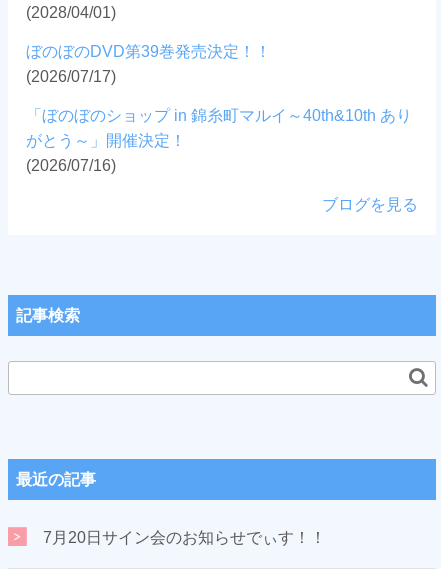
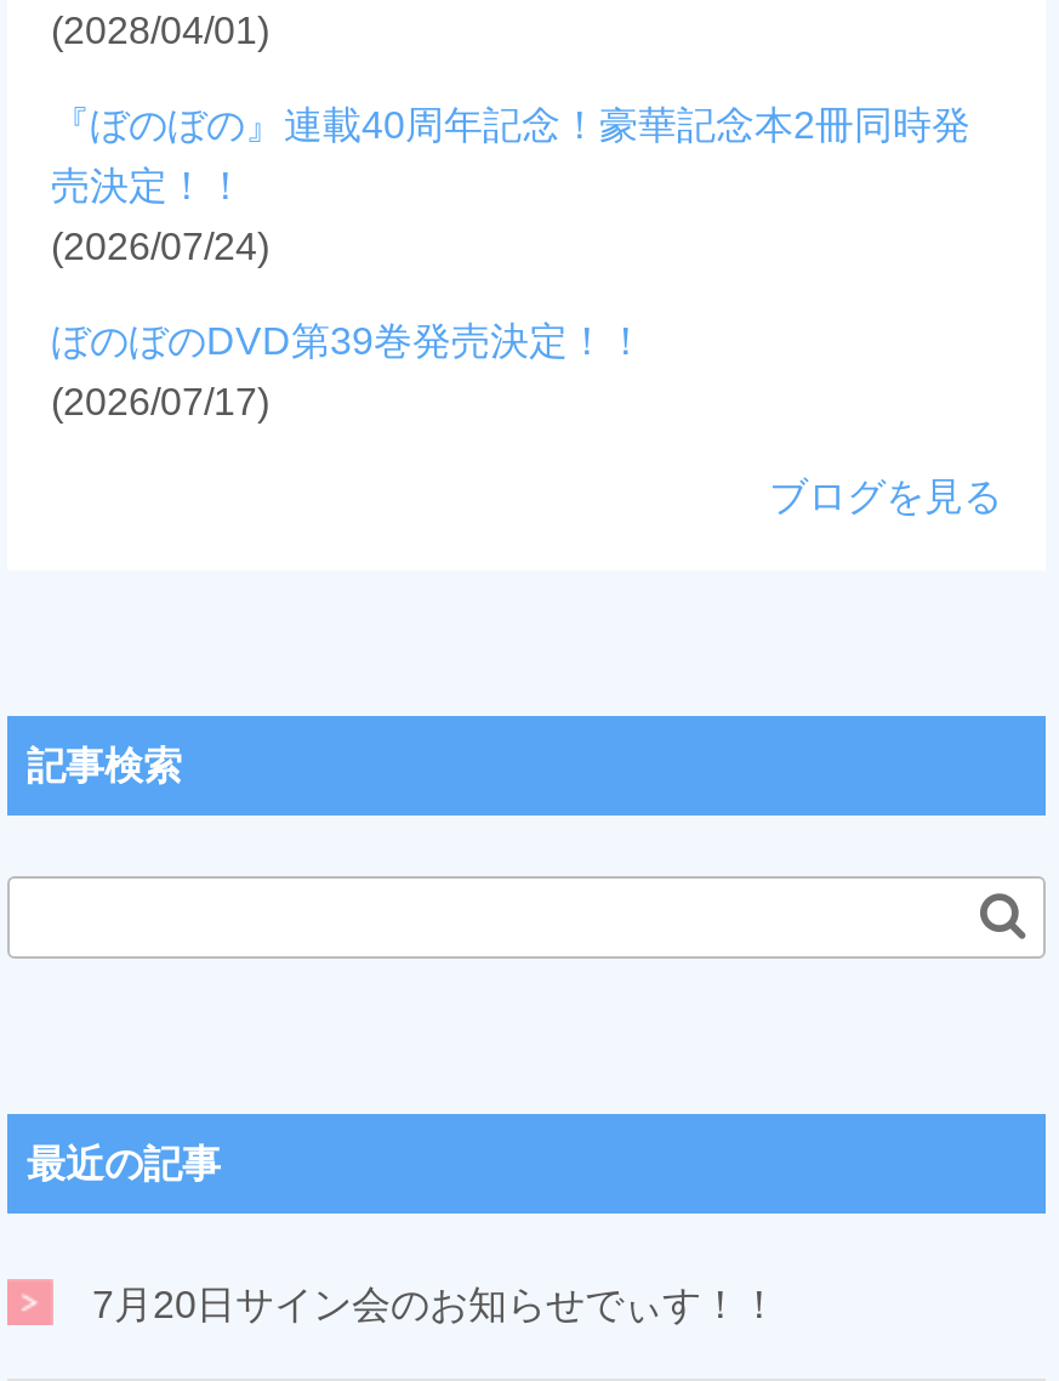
none -> [51,104,970,267] 『ぼのぼの』連載40周年記念！豪華記念本2冊同時発 | 売決定！！ | (2026/07/24)
moved [26,43,271,85] -> [51,320,645,422]: ぼのぼのDVD第39巻発売決定！！ | (2026/07/17)
[26,107,412,174] 「ぼのぼのショップ in 錦糸町マルイ～40th&10th あり | がとう～」開催決定！ | (2026/07/16) -> none

